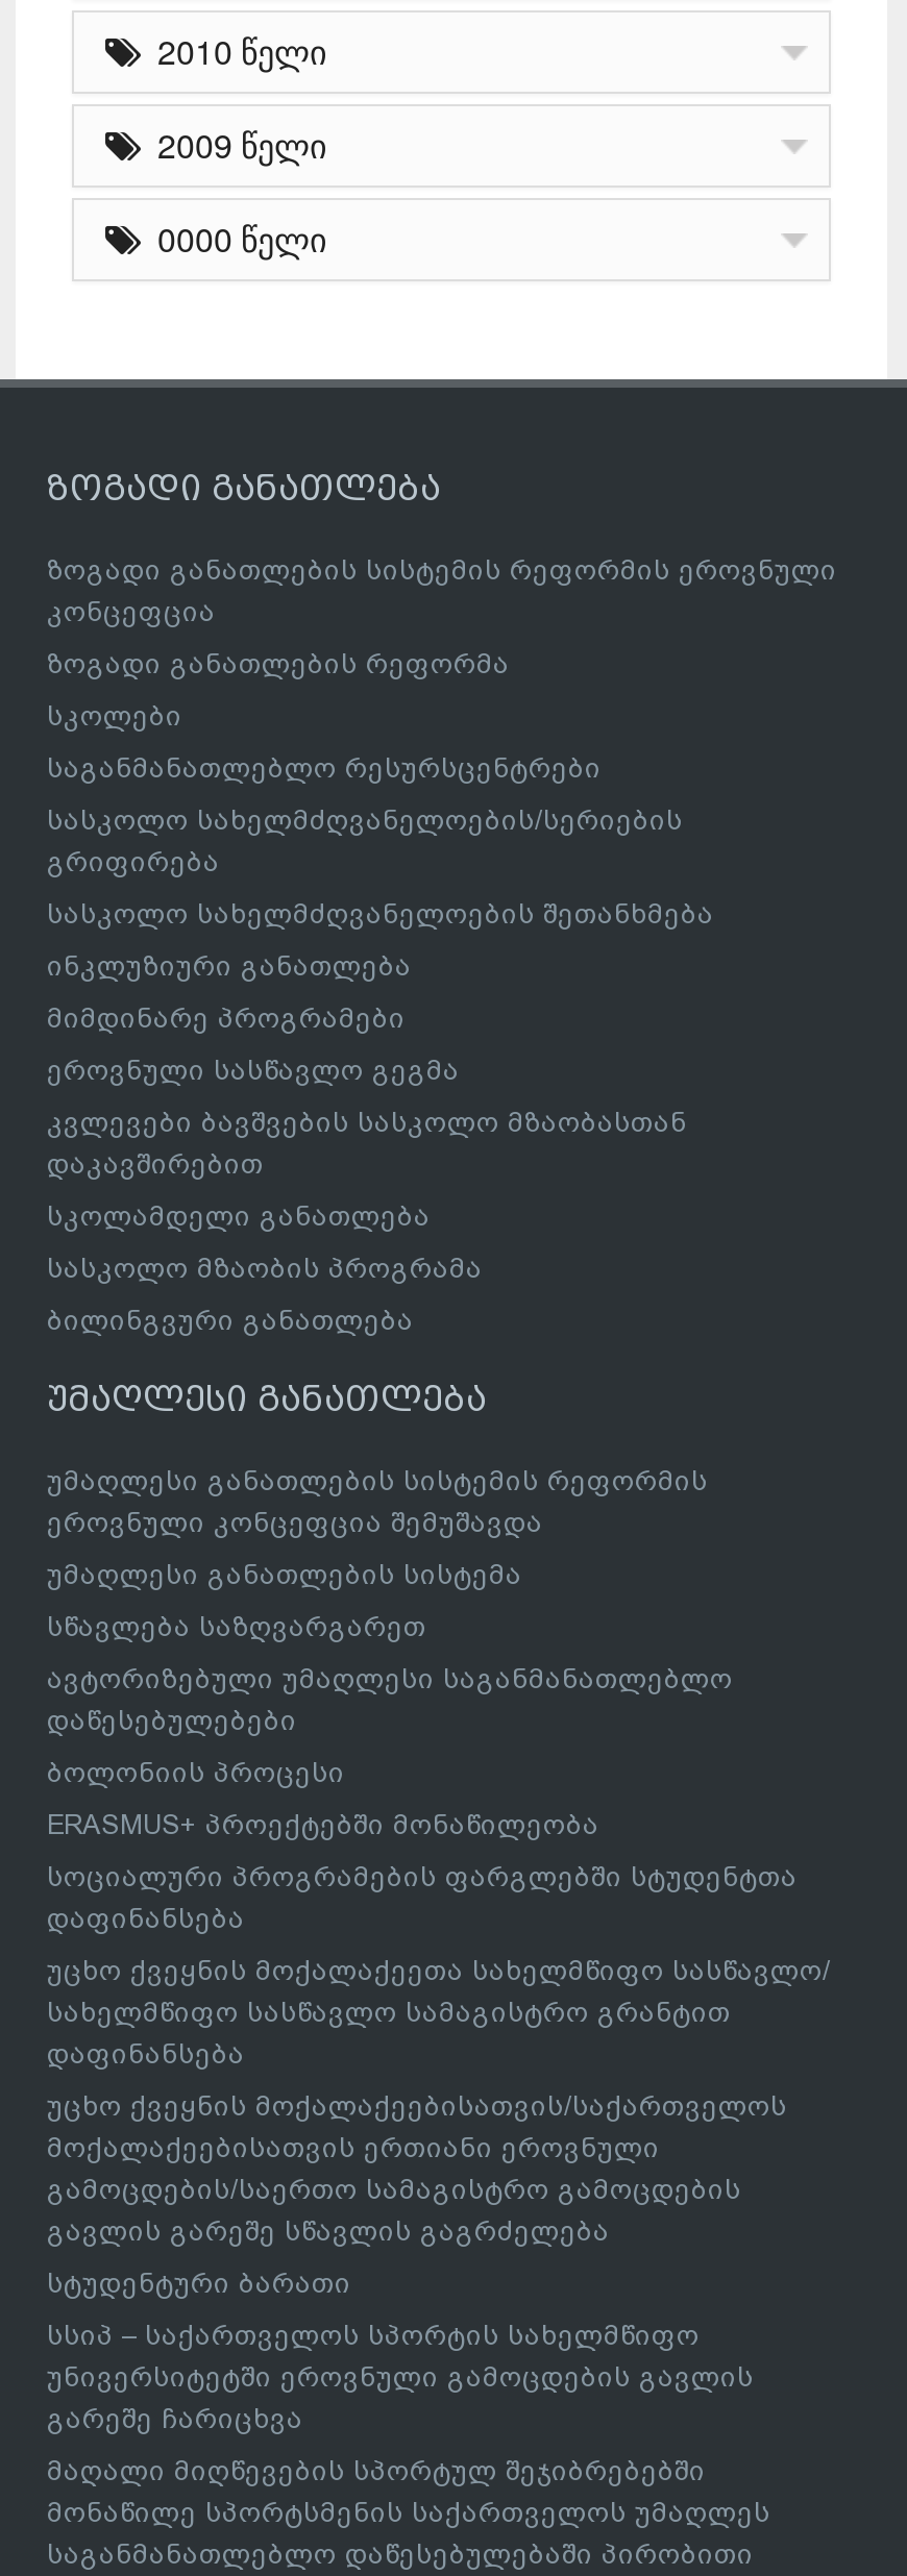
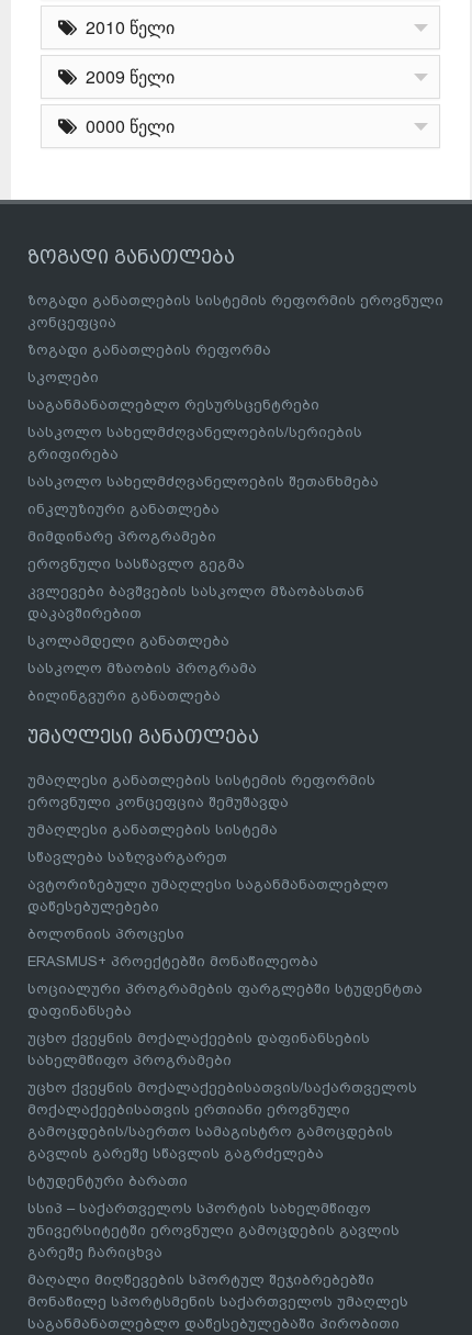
[47,1955,831,2070] უცხო ქვეყნის მოქალაქეეთა სახელმწიფო სასწავლო/ | სახელმწიფო სასწავლო სამაგისტრო გრანტით | დაფინანსება -> [27,1030,370,1068] უცხო ქვეყნის მოქალაქეების დაფინანსების | სახელმწიფო პროგრამები

